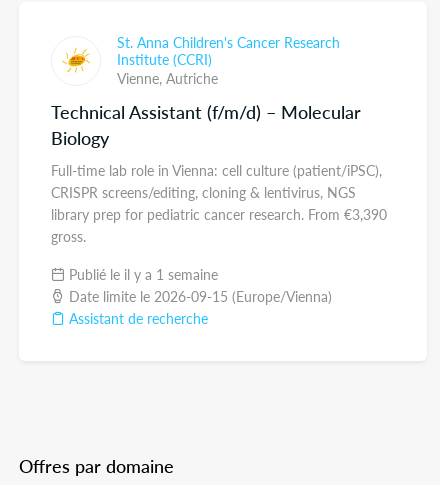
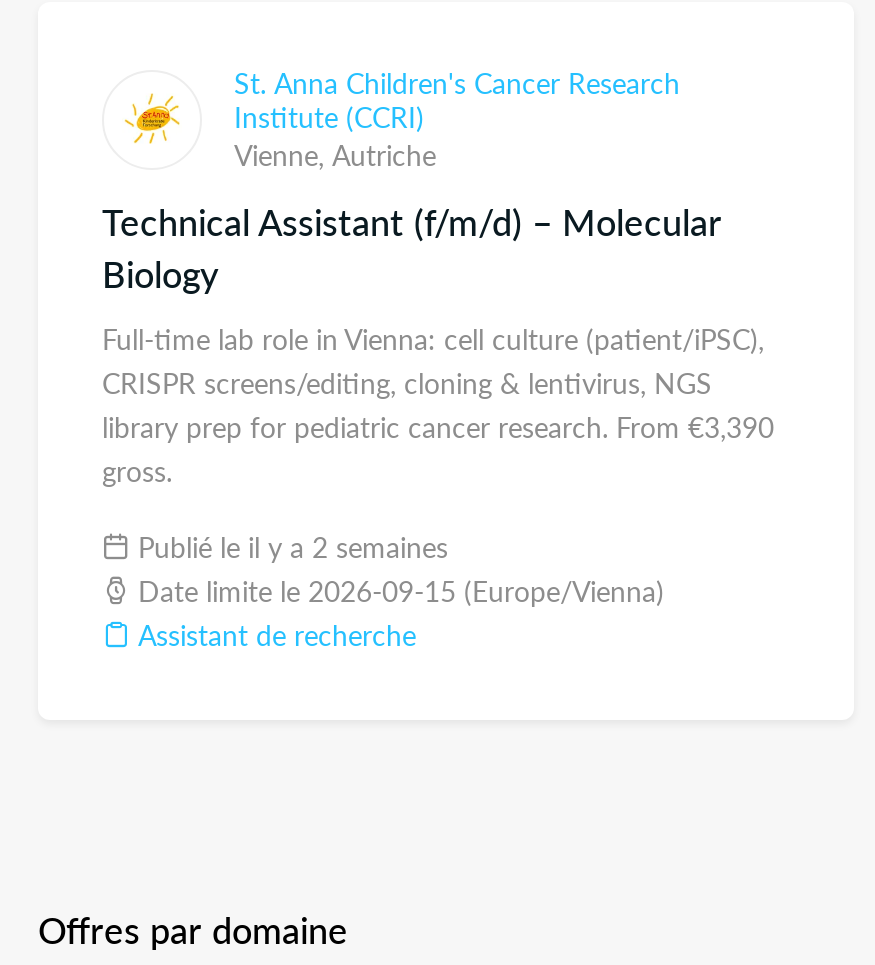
[65,264,218,284] Publié le il y a 1 semaine -> [130,526,448,566] Publié le il y a 2 semaines

